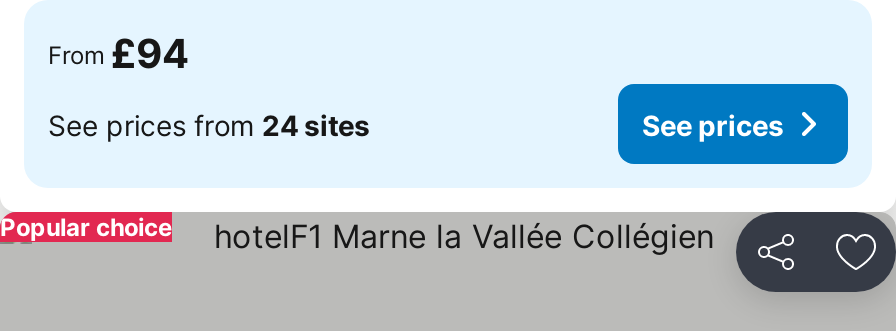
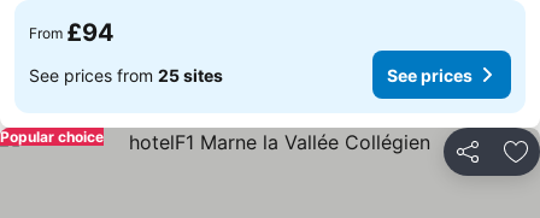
[48,107,370,141] See prices from 24 sites -> [29,64,223,85] See prices from 25 sites

